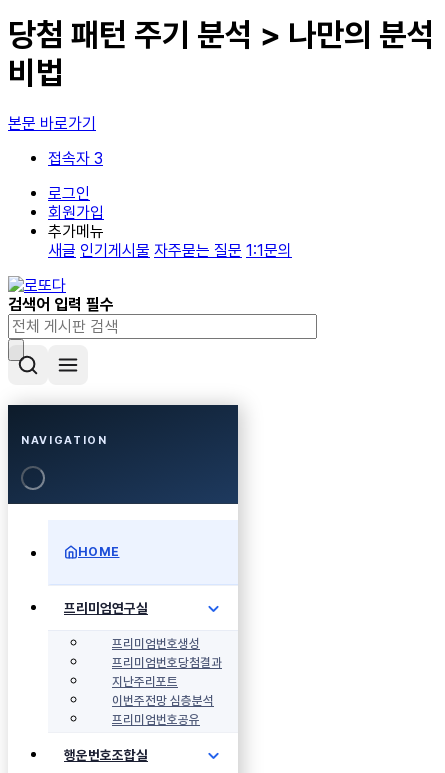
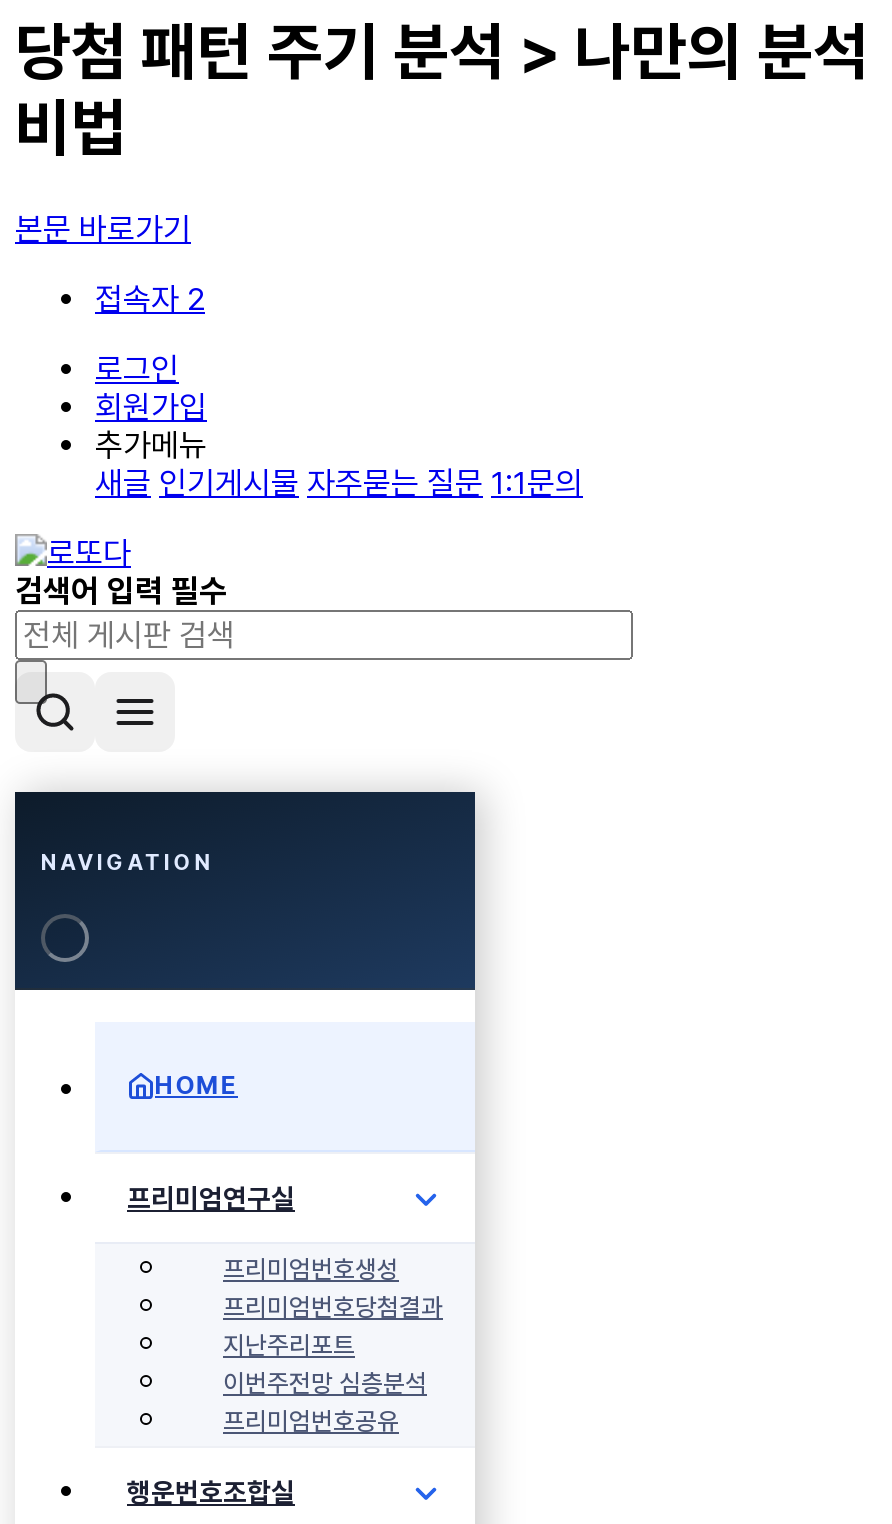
[48,149,103,168] 접속자 3 -> [95,280,205,318] 접속자 2

